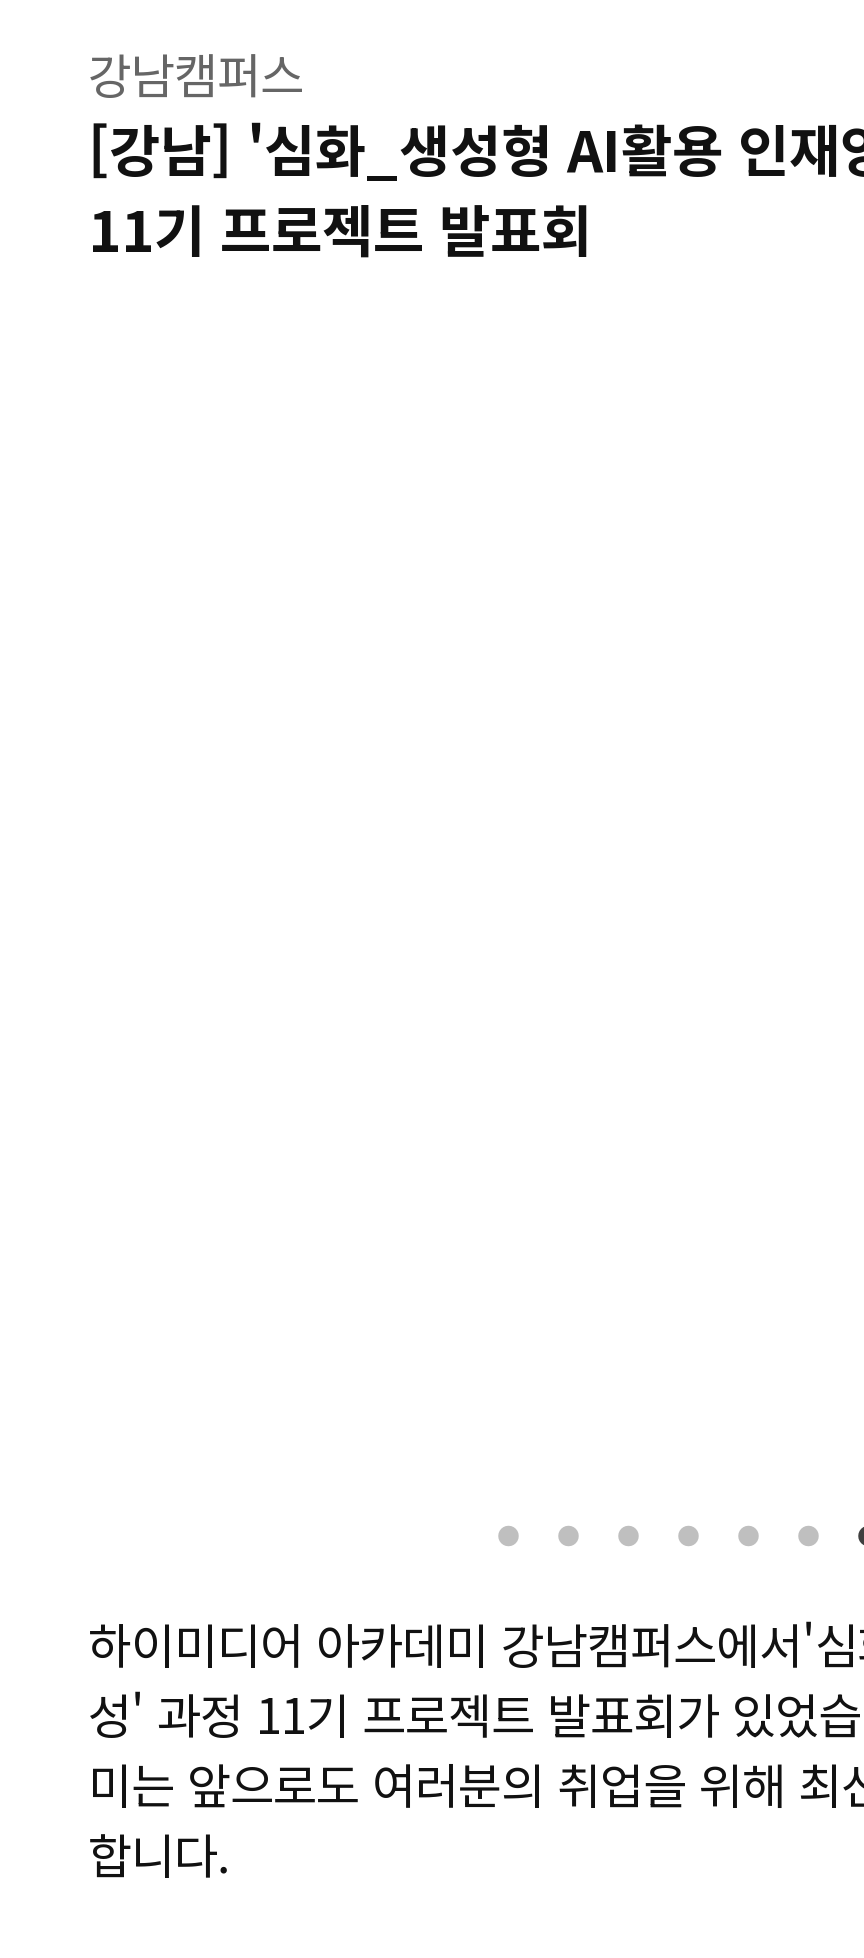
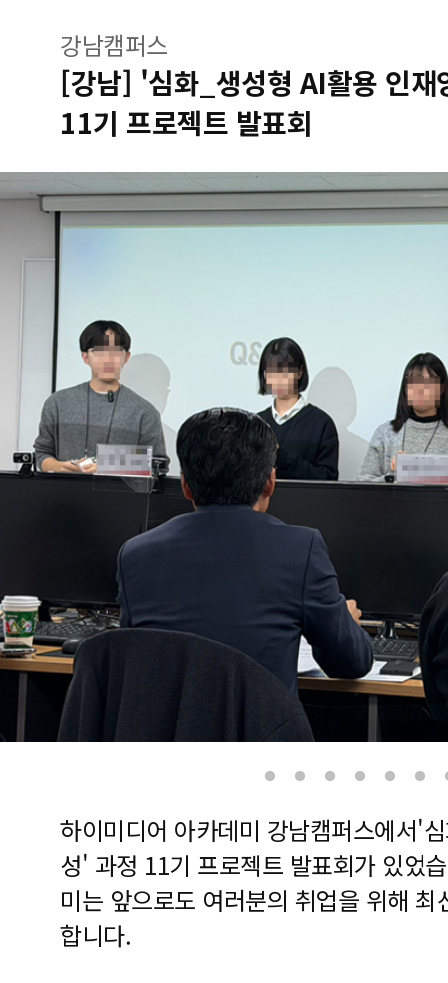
none -> [3,171,445,743] [image]

